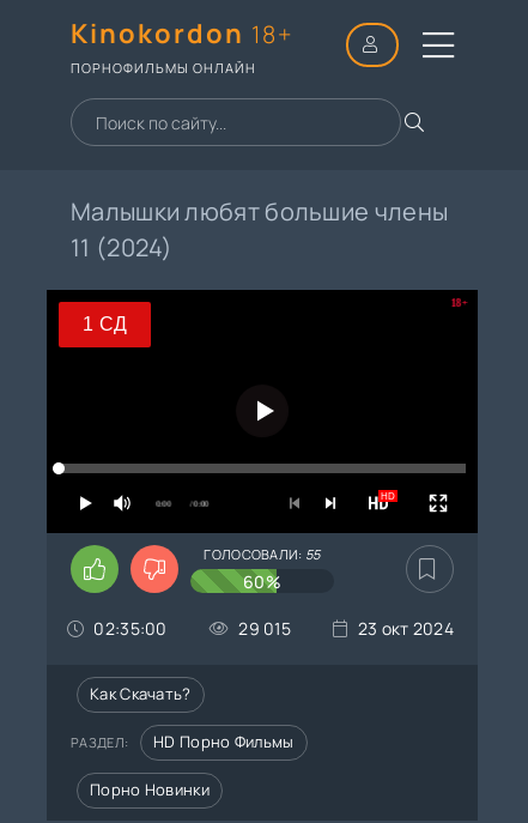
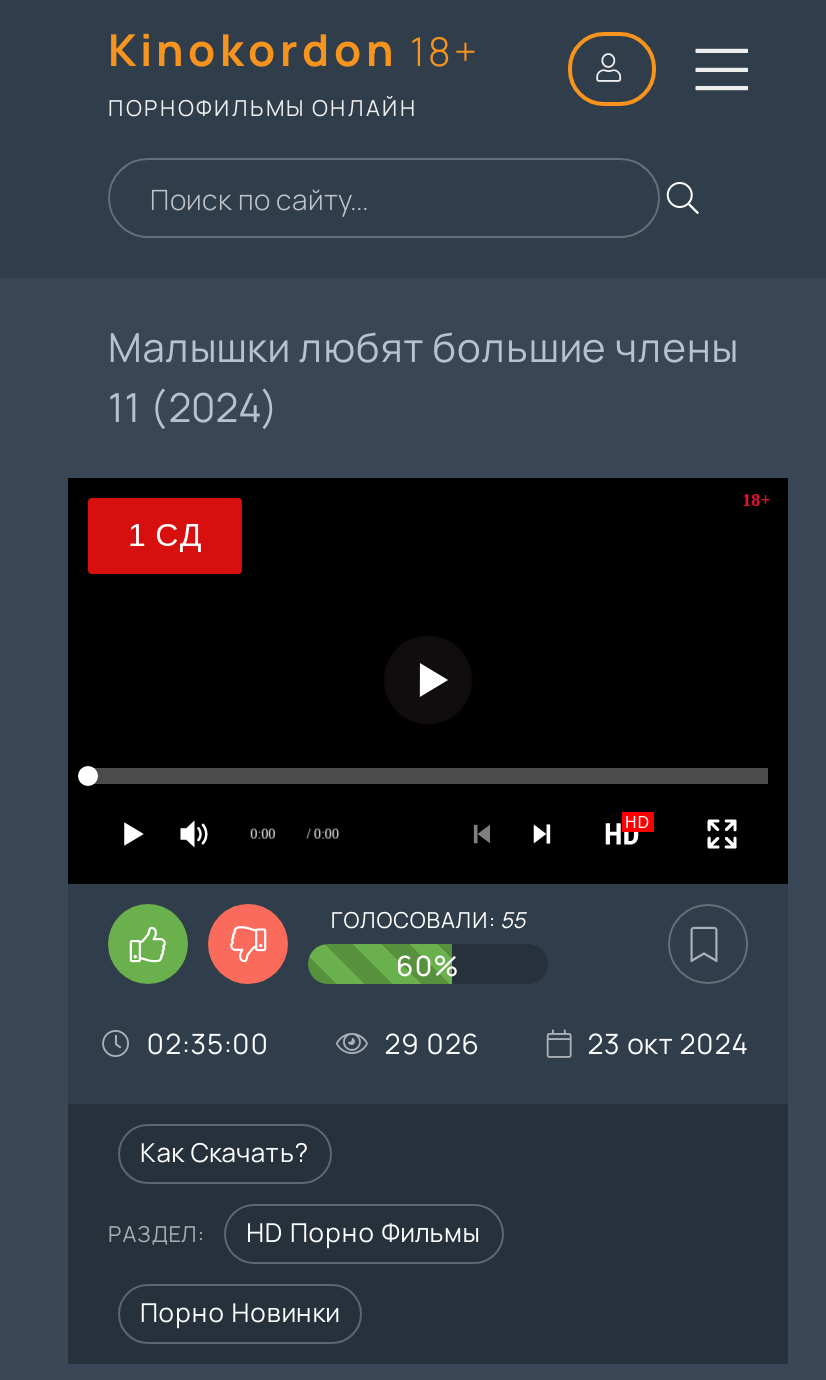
[239,617,291,640] 29 015 -> [385,1024,480,1062] 29 026

